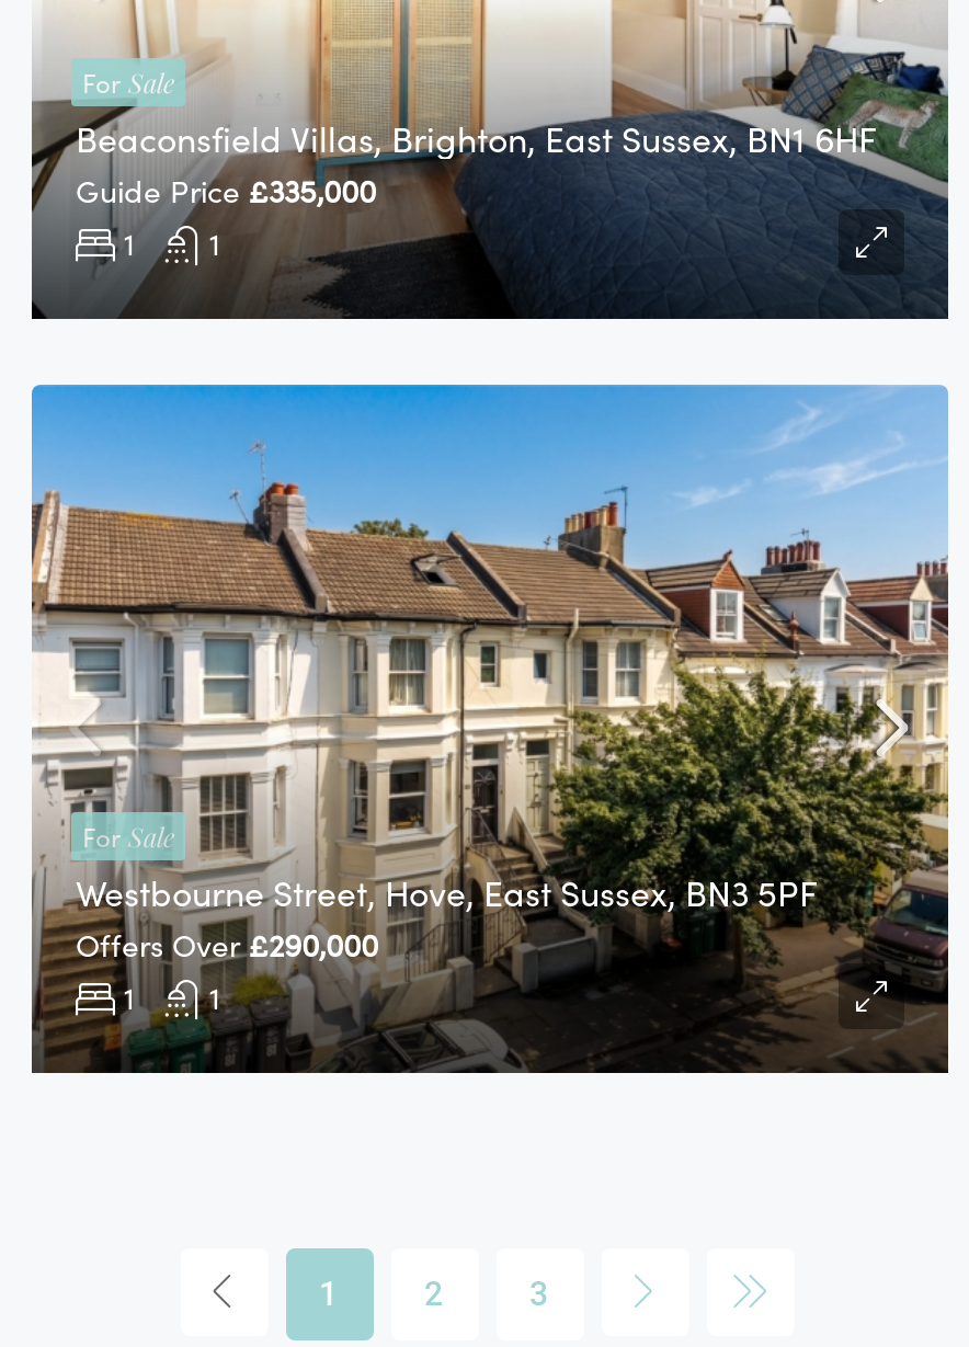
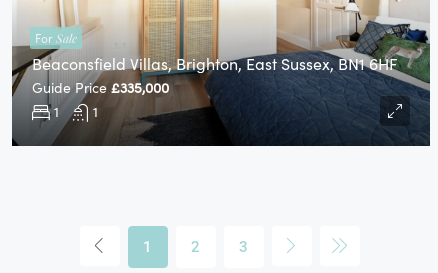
[30,381,950,1072] [image] | Westbourne Street, Hove, East Sussex, BN3 5PF | 1 | 1 -> none
[82,818,174,853] For Sale -> none
[76,923,378,964] Offers Over £290,000 -> none

